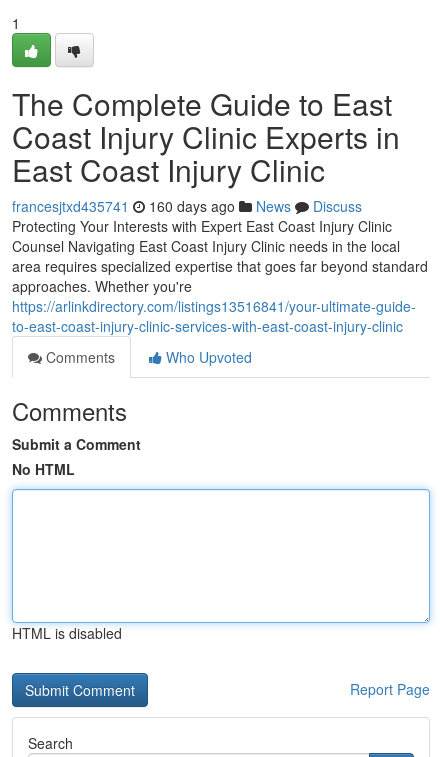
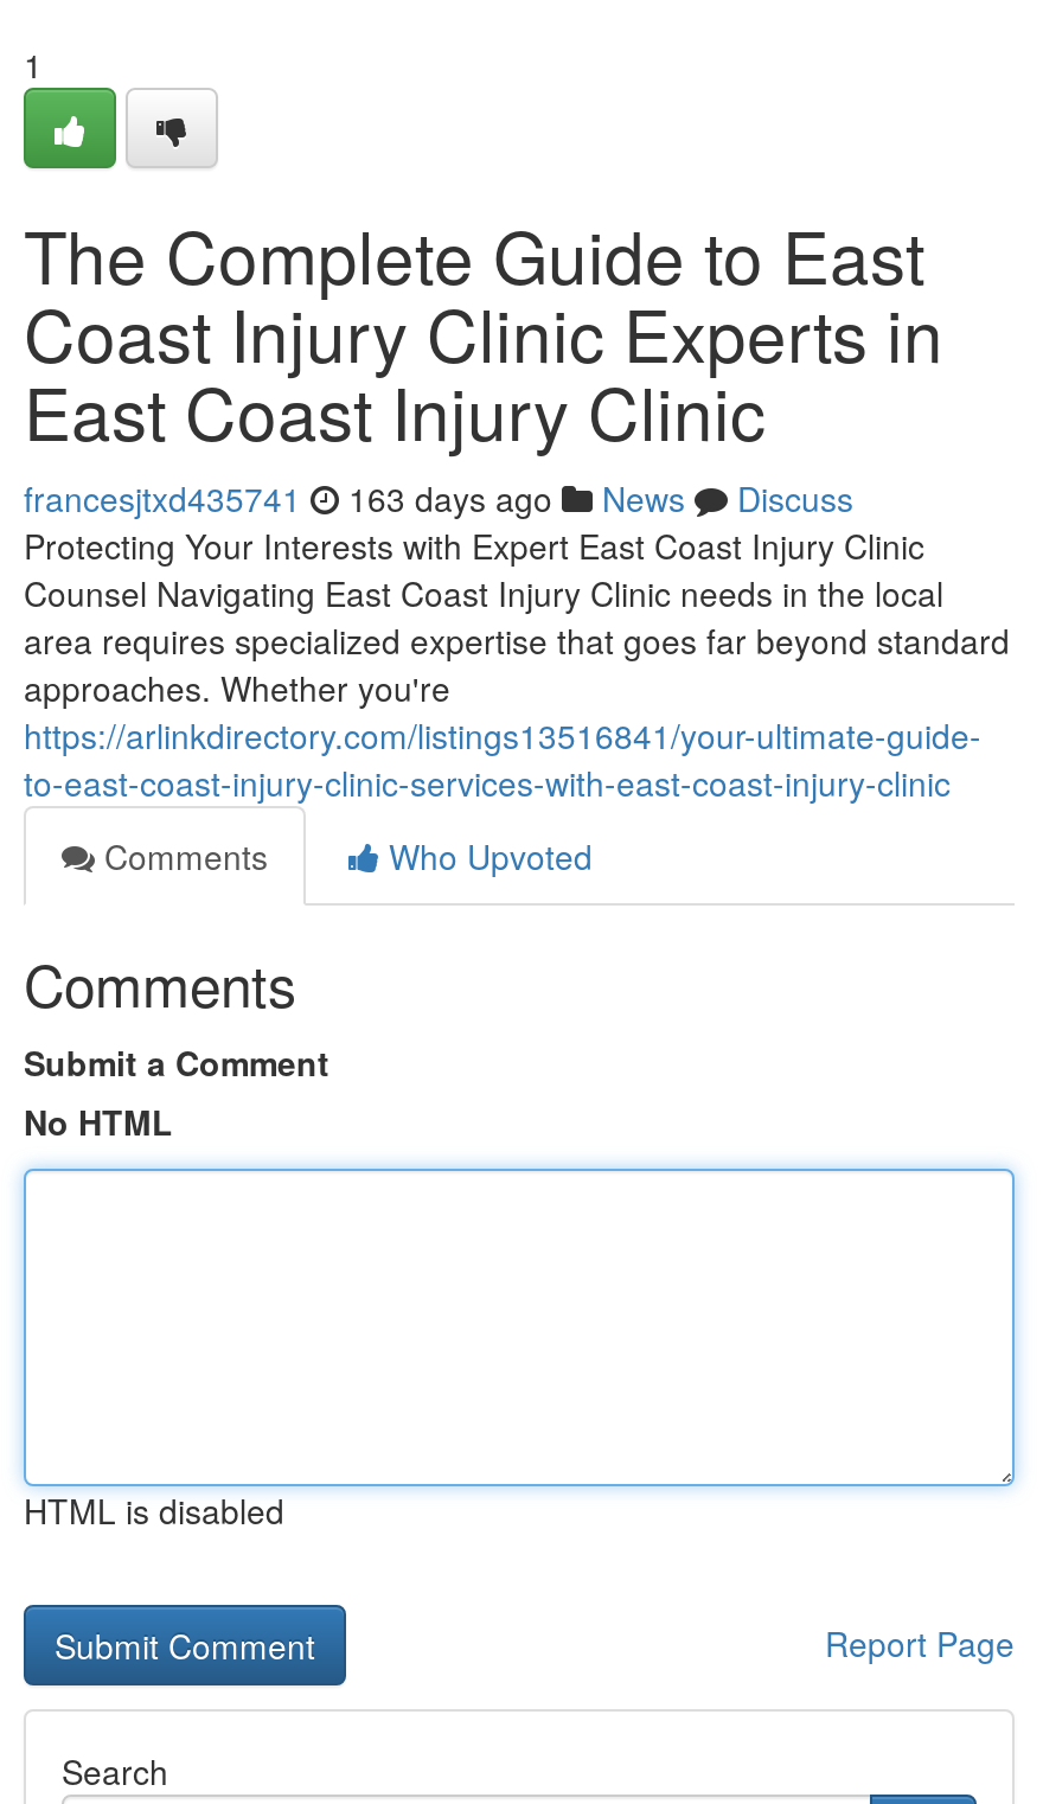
[12,196,362,216] francesjtxd435741 160 days ago News Discuss -> [24,474,853,522] francesjtxd435741 163 days ago News Discuss

